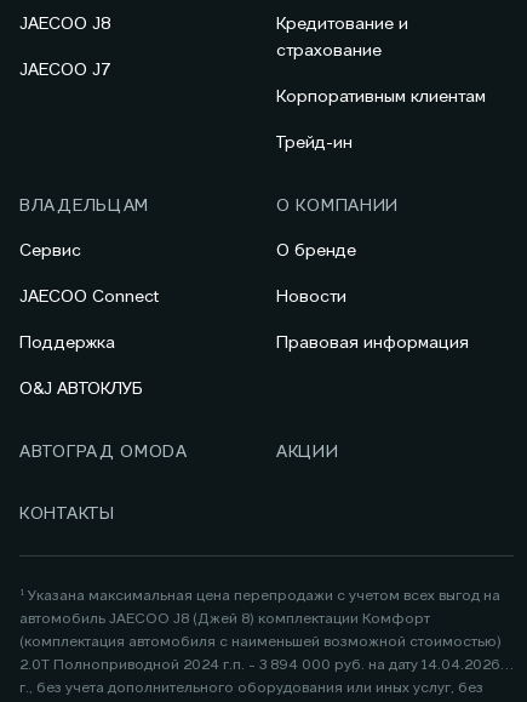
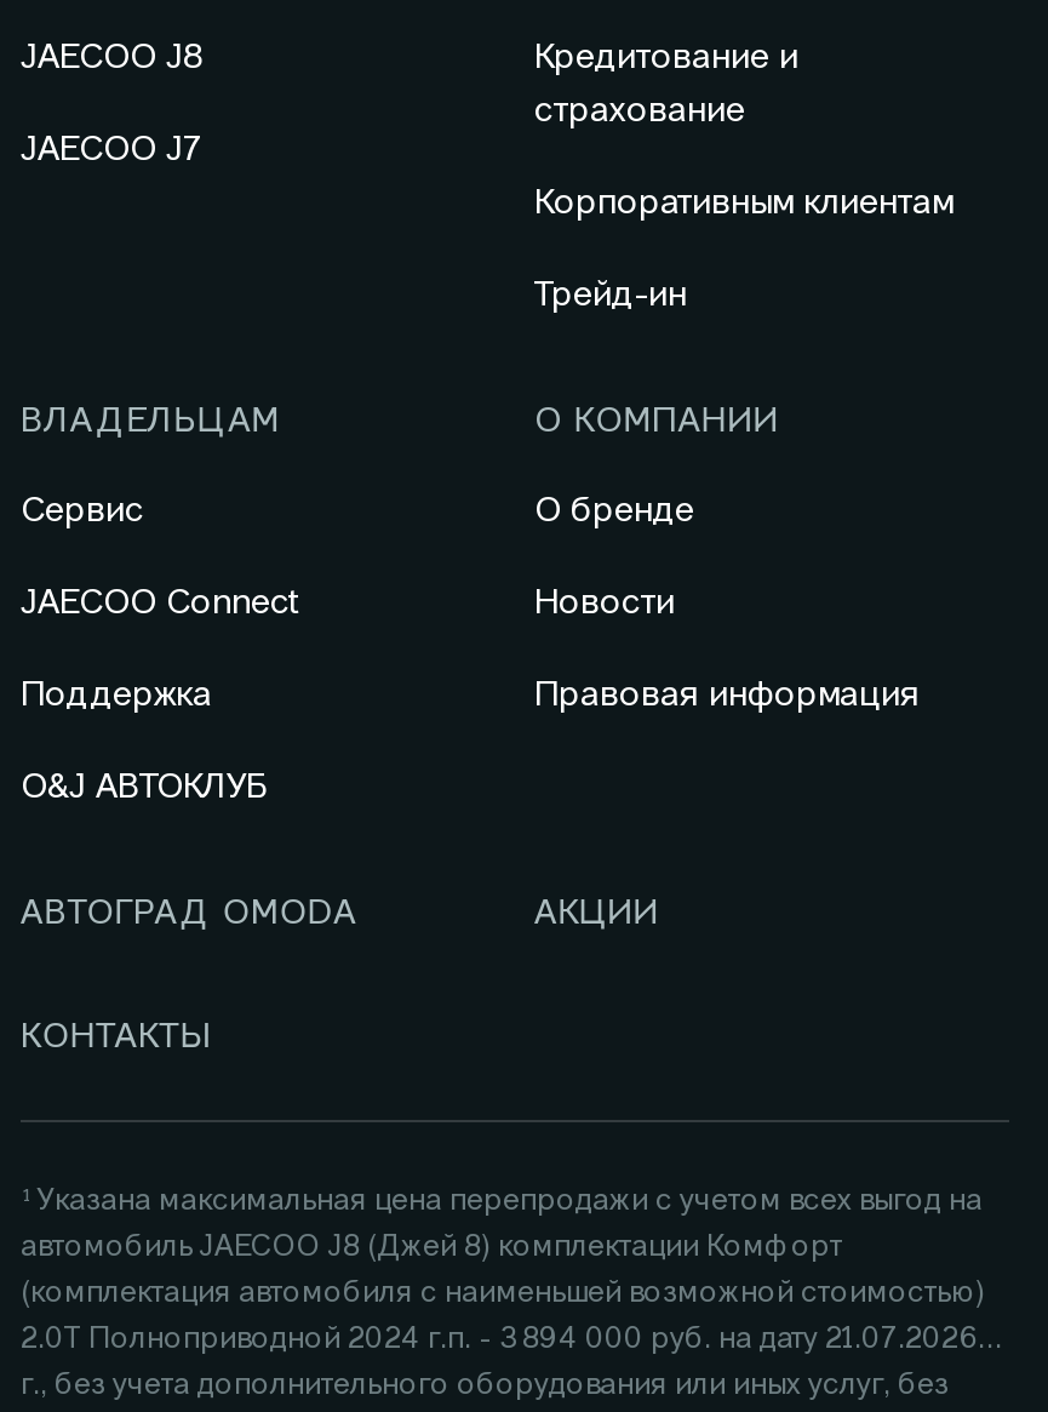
[19,658,500,673] 2.0Т Полноприводной 2024 г.п. - 3 894 000 руб. на дату 14.04.2026 -> [21,1326,978,1355] 2.0Т Полноприводной 2024 г.п. - 3 894 000 руб. на дату 21.07.2026

